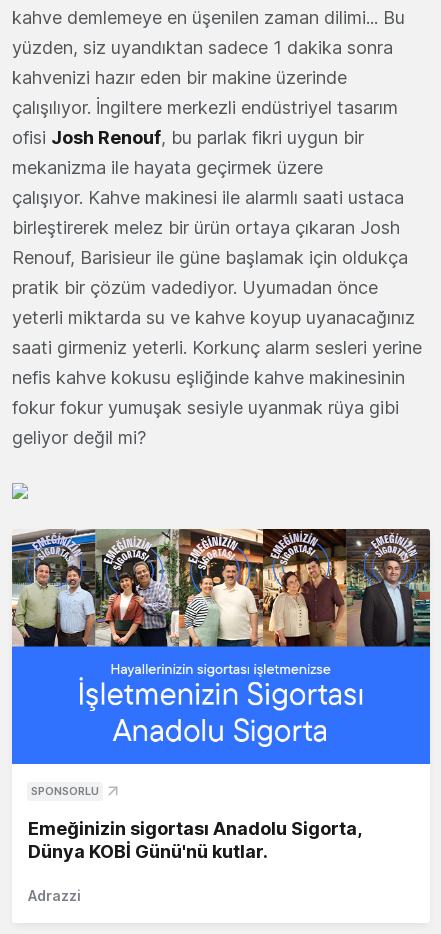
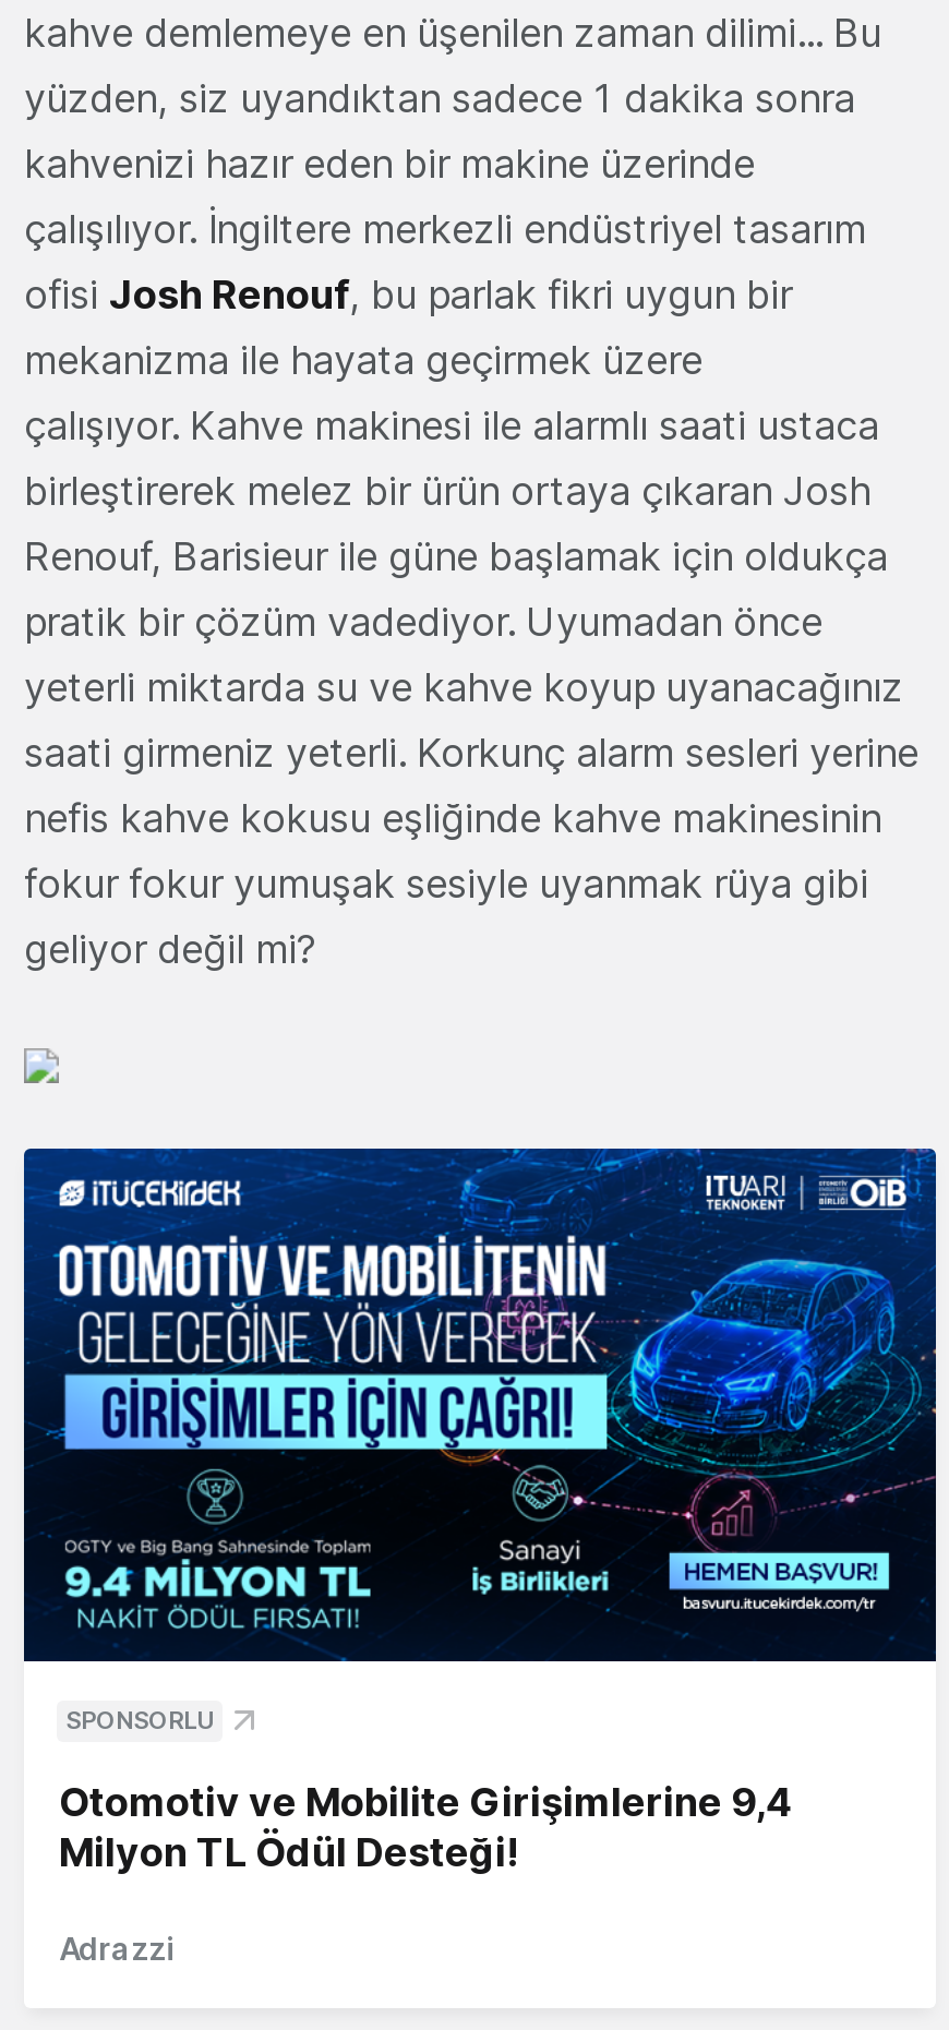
[11,528,431,765] [image] -> [22,1146,938,1663] [image]
[28,818,361,862] Emeğinizin sigortası Anadolu Sigorta, | Dünya KOBİ Günü'nü kutlar. -> [59,1779,792,1875] Otomotiv ve Mobilite Girişimlerine 9,4 | Milyon TL Ödül Desteği!

